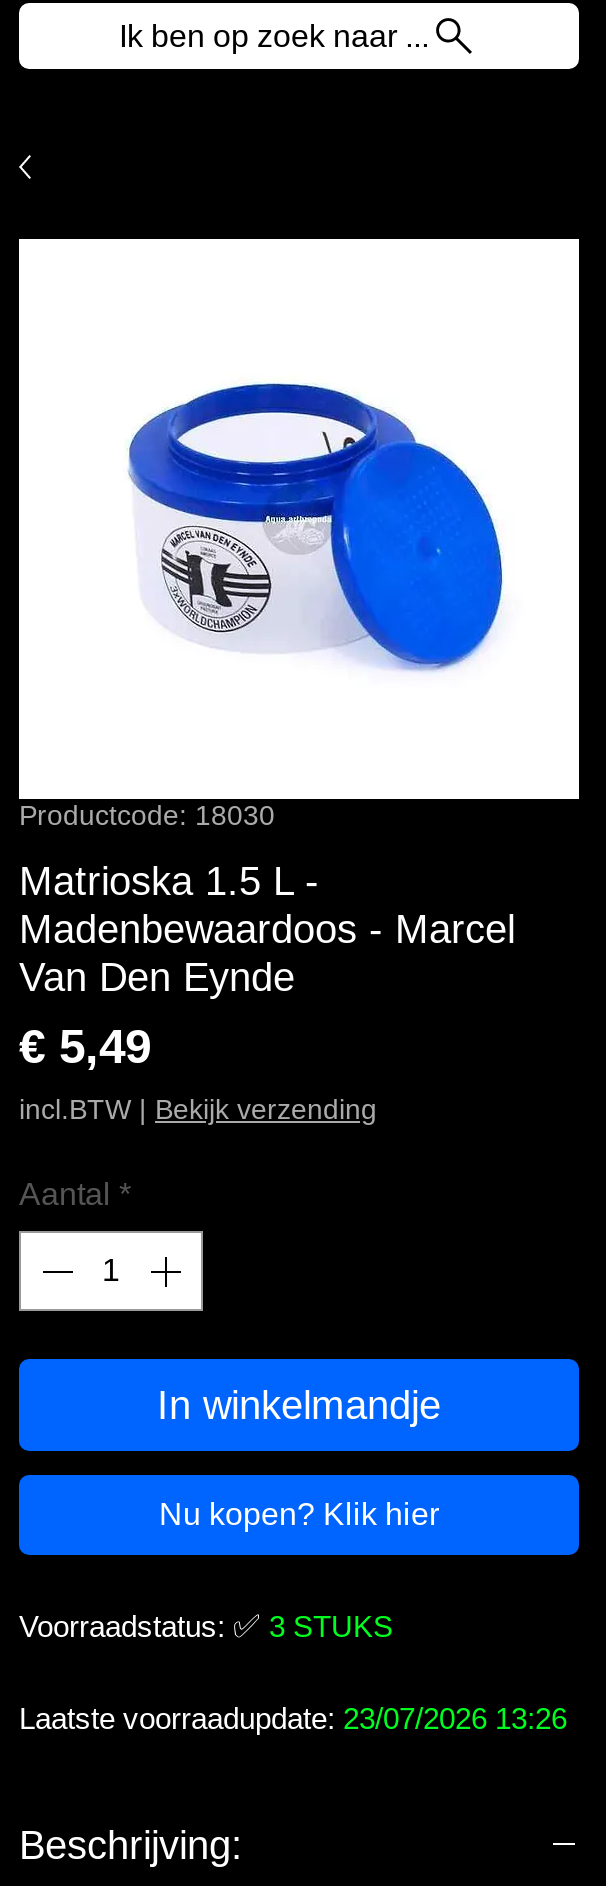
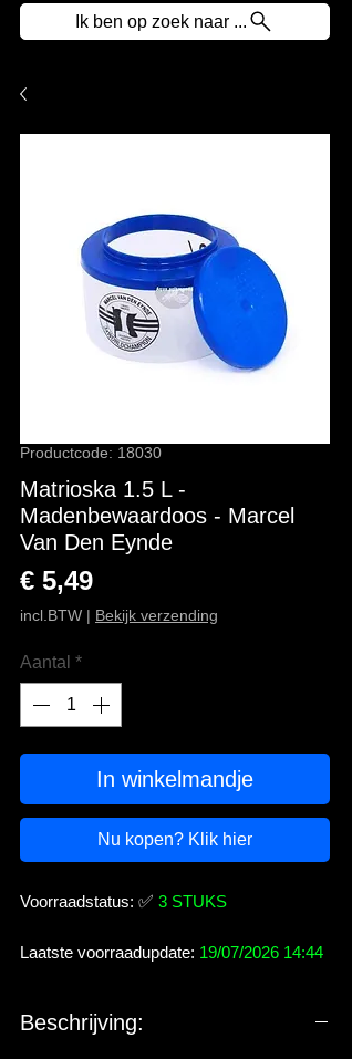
[19,1701,567,1735] Laatste voorraadupdate: 23/07/2026 13:26 -> [20,943,323,962] Laatste voorraadupdate: 19/07/2026 14:44

